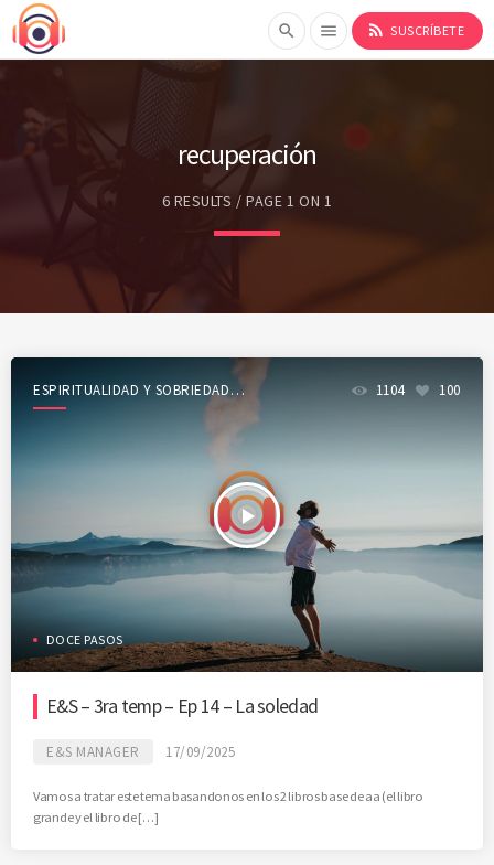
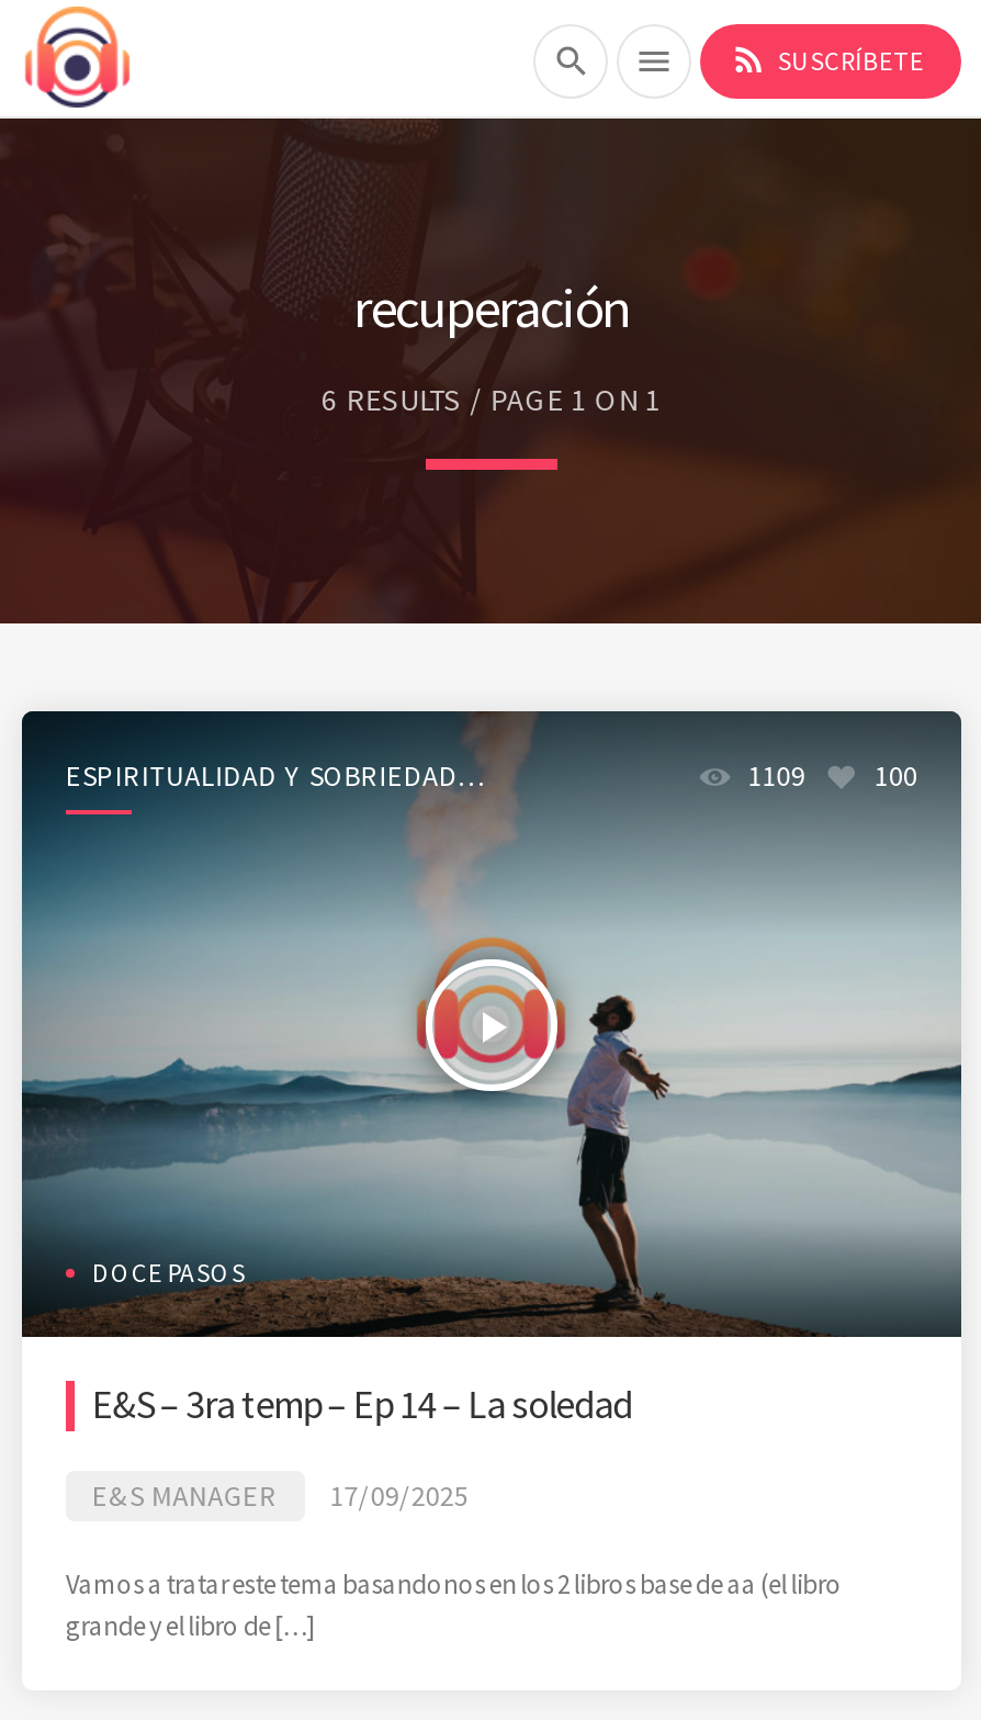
[372,381,461,400] 1104 100 -> [740,758,917,795] 1109 100

